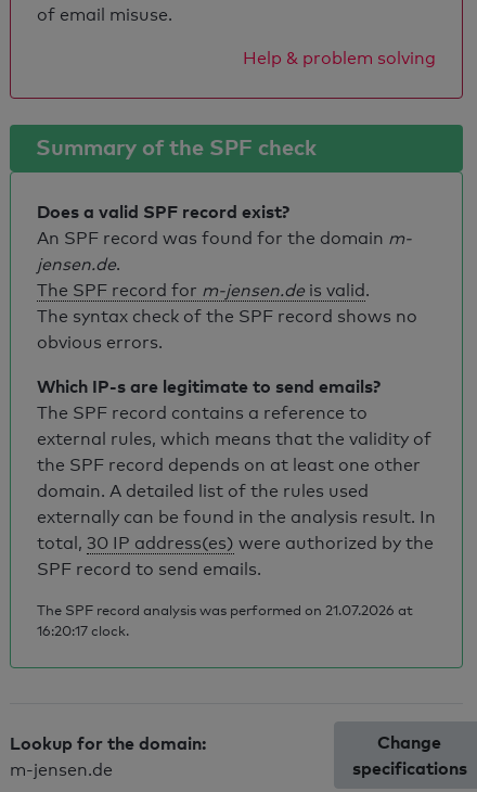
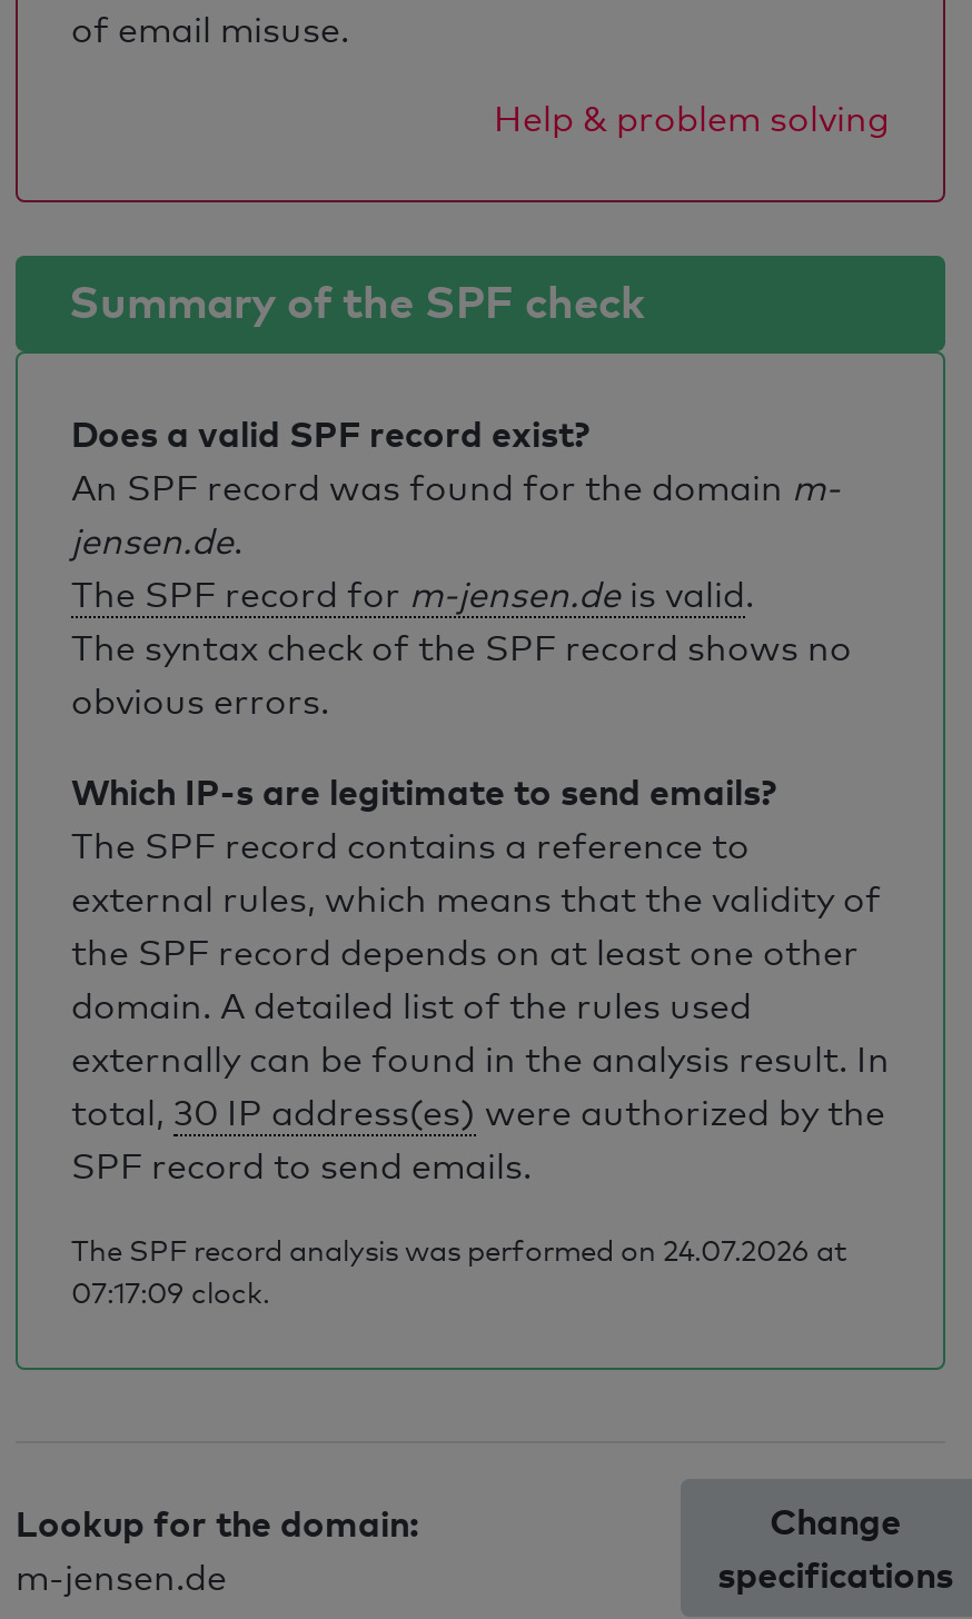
[37,601,413,618] The SPF record analysis was performed on 21.07.2026 at -> [71,1232,847,1268] The SPF record analysis was performed on 24.07.2026 at
[37,622,129,639] 16:20:17 clock. -> [71,1274,269,1310] 07:17:09 clock.

